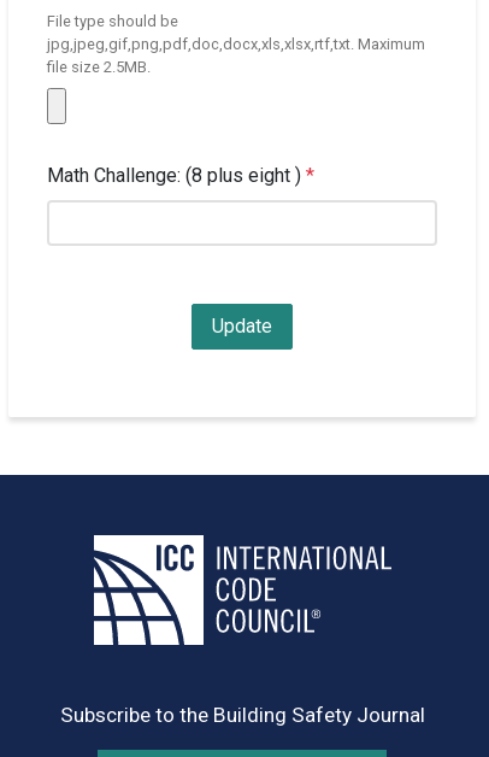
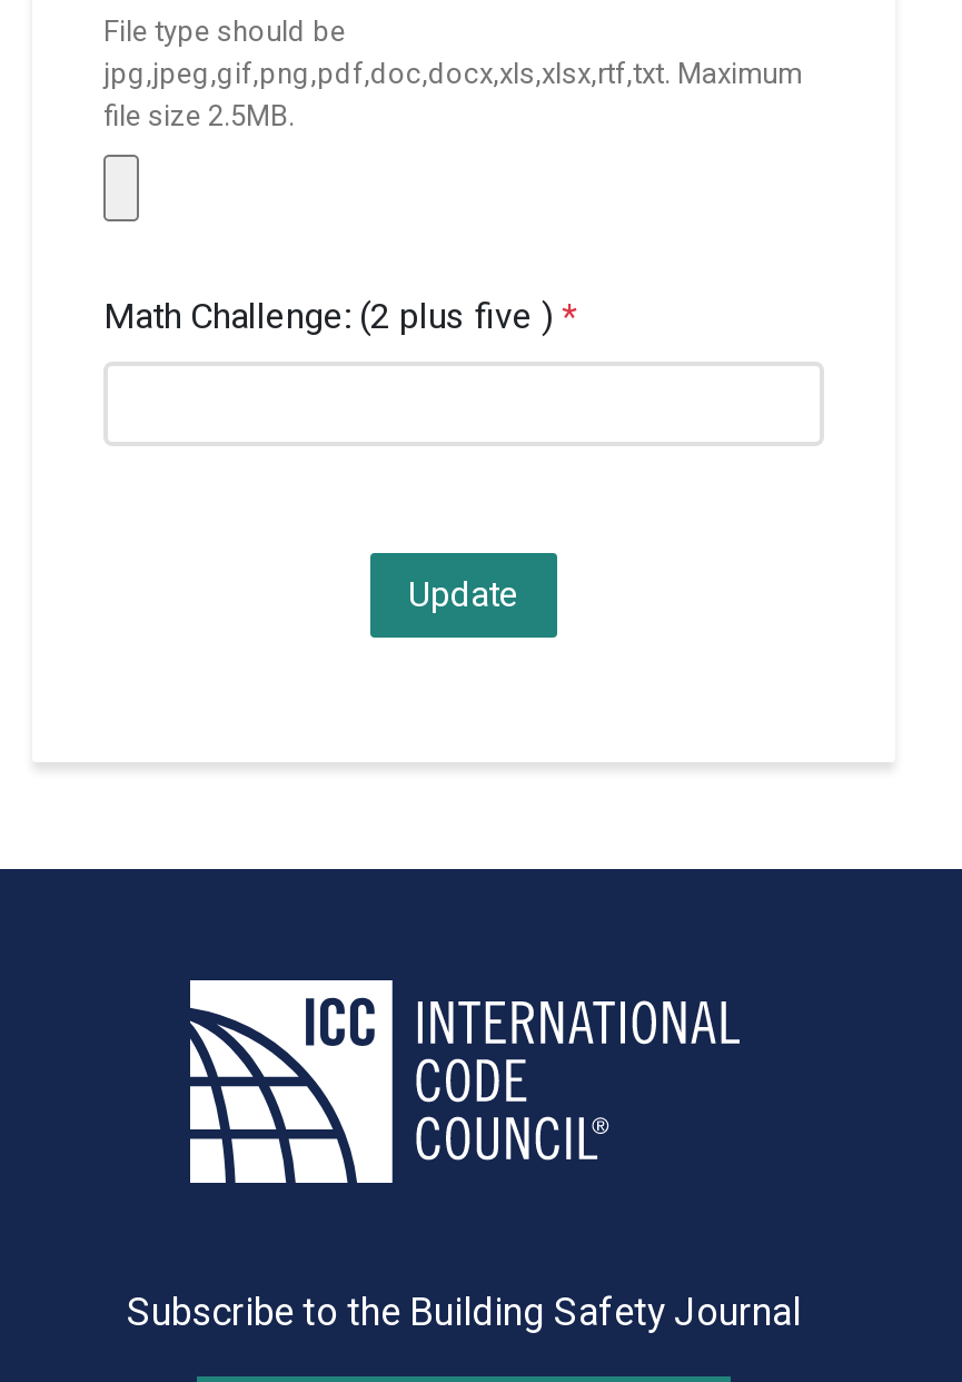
[47,164,314,187] Math Challenge: (8 plus eight ) * -> [103,295,577,337] Math Challenge: (2 plus five ) *

